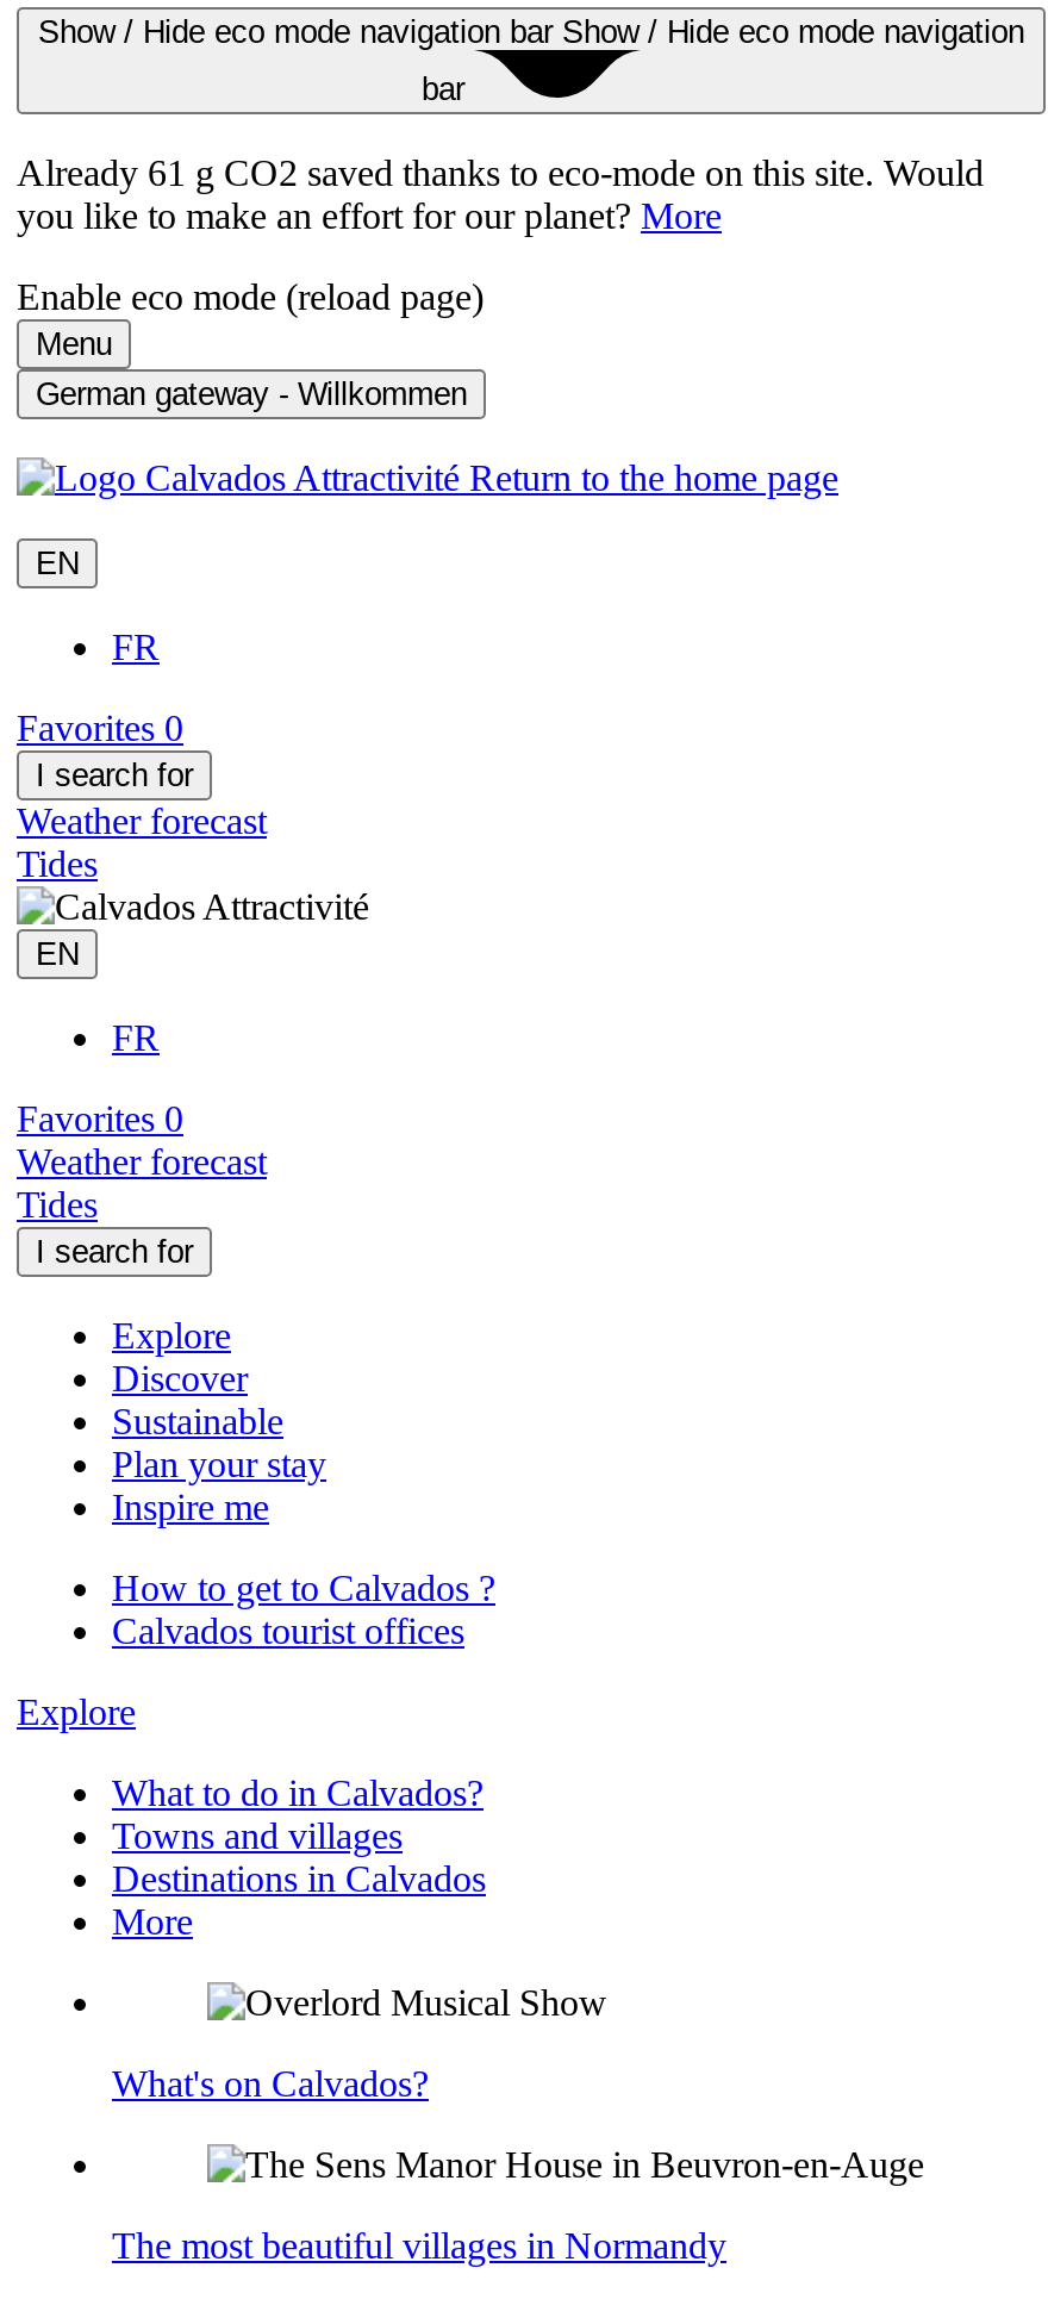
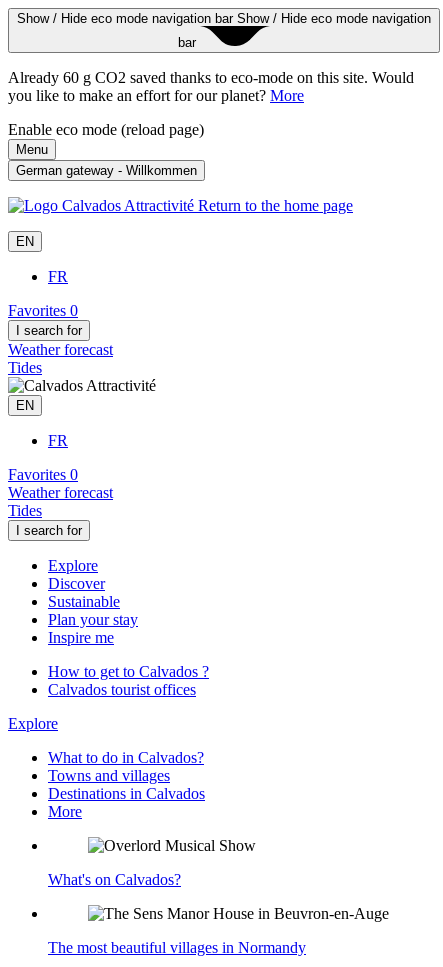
[17,152,984,193] Already 61 g CO2 saved thanks to eco-mode on this site. Would -> [8,69,414,86] Already 60 g CO2 saved thanks to eco-mode on this site. Would

